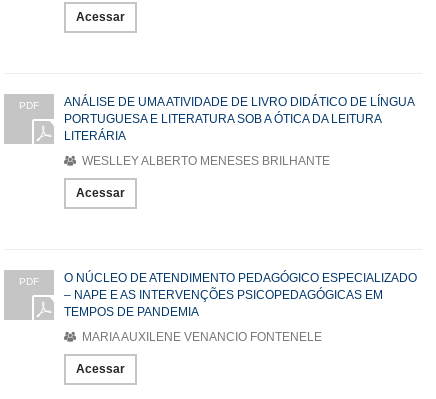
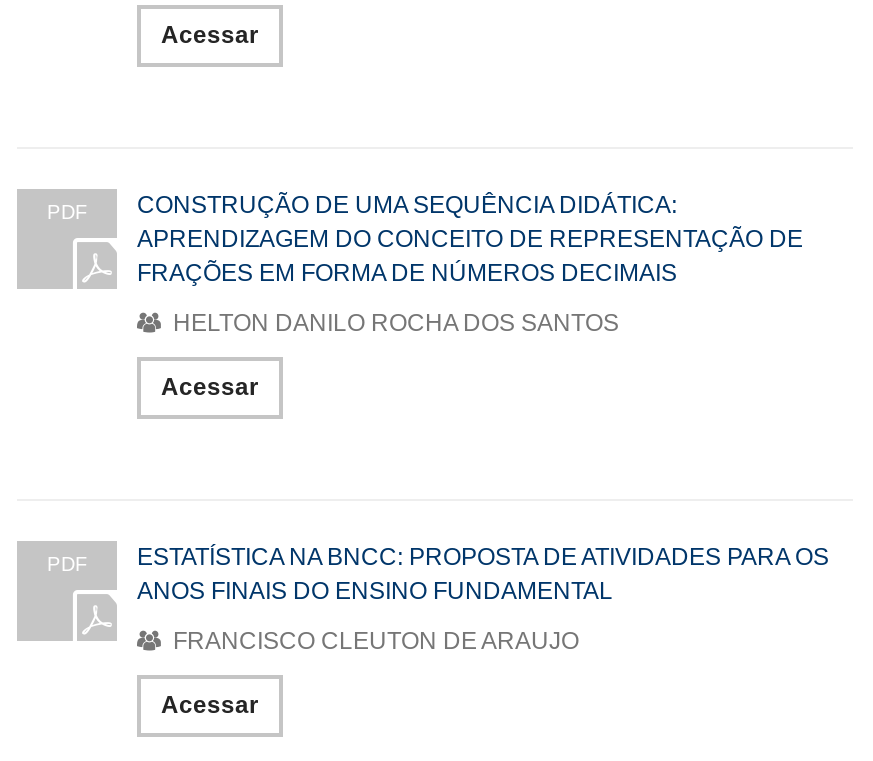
[64,95,414,143] ANÁLISE DE UMA ATIVIDADE DE LIVRO DIDÁTICO DE LÍNGUA | PORTUGUESA E LITERATURA SOB A ÓTICA DA LEITURA | LITERÁRIA -> [137,191,803,287] CONSTRUÇÃO DE UMA SEQUÊNCIA DIDÁTICA: | APRENDIZAGEM DO CONCEITO DE REPRESENTAÇÃO DE | FRAÇÕES EM FORMA DE NÚMEROS DECIMAIS
[79,154,330,168] WESLLEY ALBERTO MENESES BRILHANTE -> [167,309,619,337] HELTON DANILO ROCHA DOS SANTOS
[64,271,417,319] O NÚCLEO DE ATENDIMENTO PEDAGÓGICO ESPECIALIZADO | – NAPE E AS INTERVENÇÕES PSICOPEDAGÓGICAS EM | TEMPOS DE PANDEMIA -> [137,543,829,605] ESTATÍSTICA NA BNCC: PROPOSTA DE ATIVIDADES PARA OS | ANOS FINAIS DO ENSINO FUNDAMENTAL
[79,330,322,344] MARIA AUXILENE VENANCIO FONTENELE -> [167,627,579,655] FRANCISCO CLEUTON DE ARAUJO

